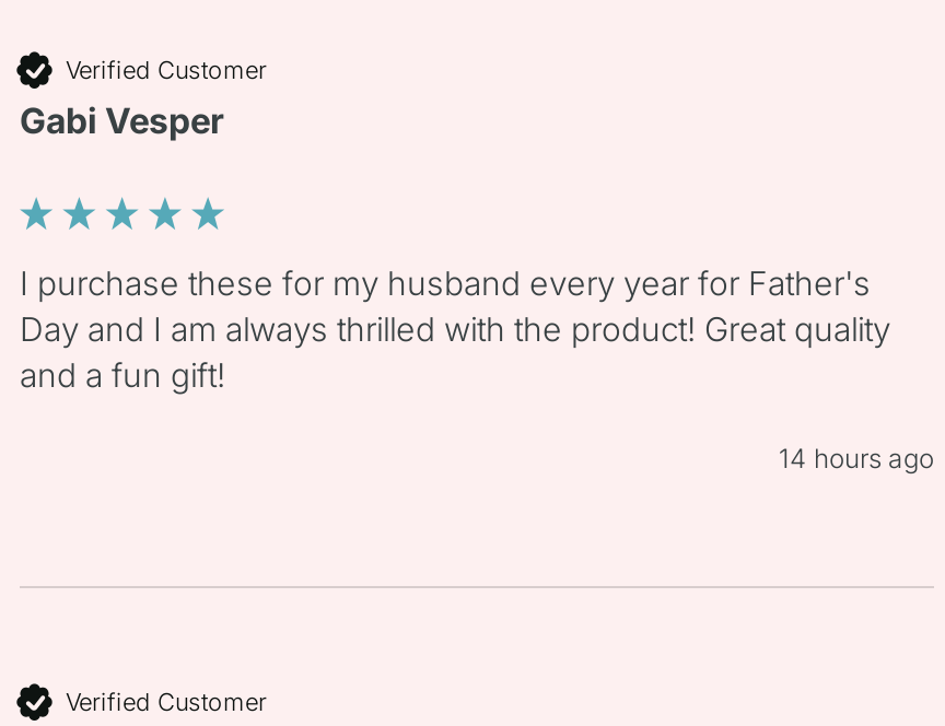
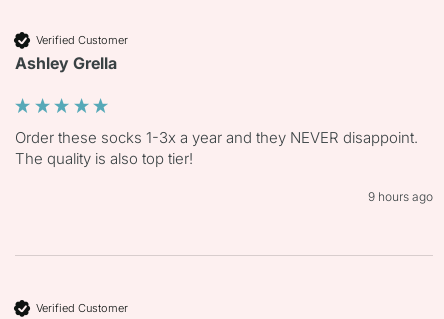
[20,99,223,143] Gabi Vesper -> [15,53,117,73] Ashley Grella
[20,263,890,397] I purchase these for my husband every year for Father's | Day and I am always thrilled with the product! Great quality | and a fun gift! -> [15,128,418,168] Order these socks 1-3x a year and they NEVER disappoint. | The quality is also top tier!
[779,443,934,475] 14 hours ago -> [368,189,433,204] 9 hours ago

